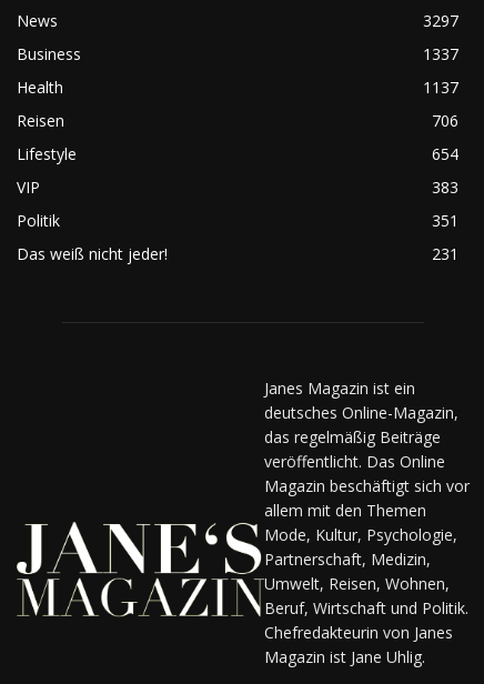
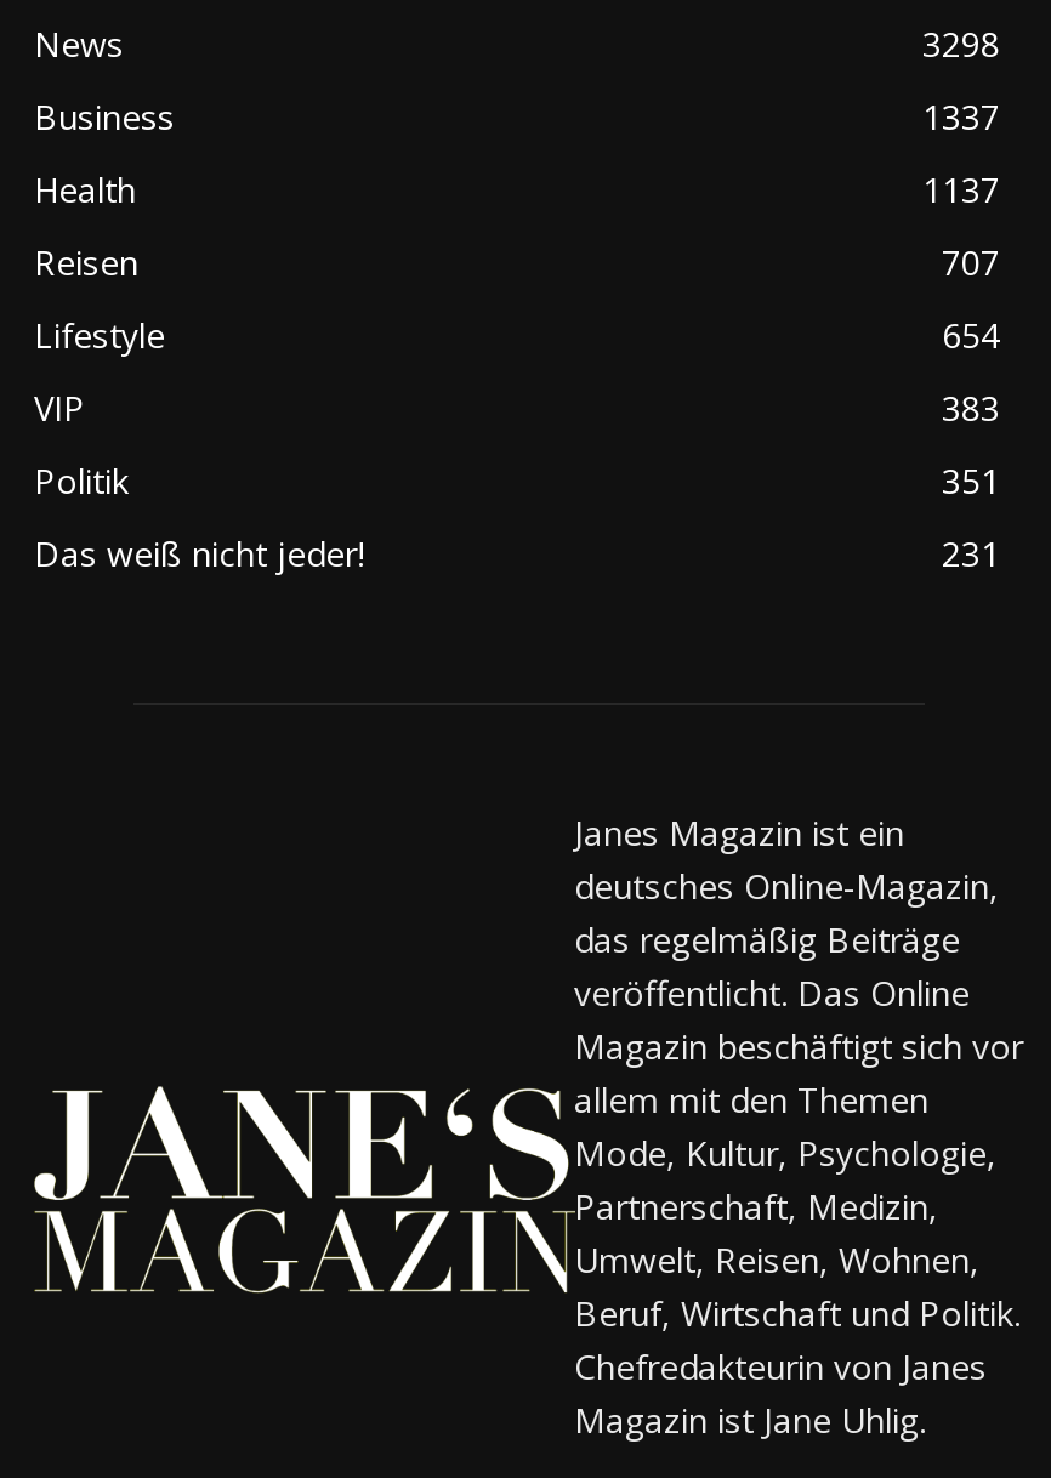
[423,9,458,31] 3297 -> [922,19,1000,66] 3298
[432,109,458,130] 706 -> [942,238,1000,284] 707
[16,505,260,617] [image] -> [32,1084,566,1331] [image]

